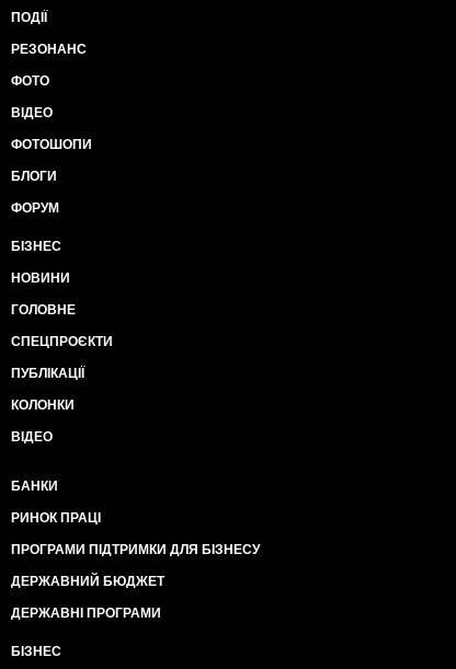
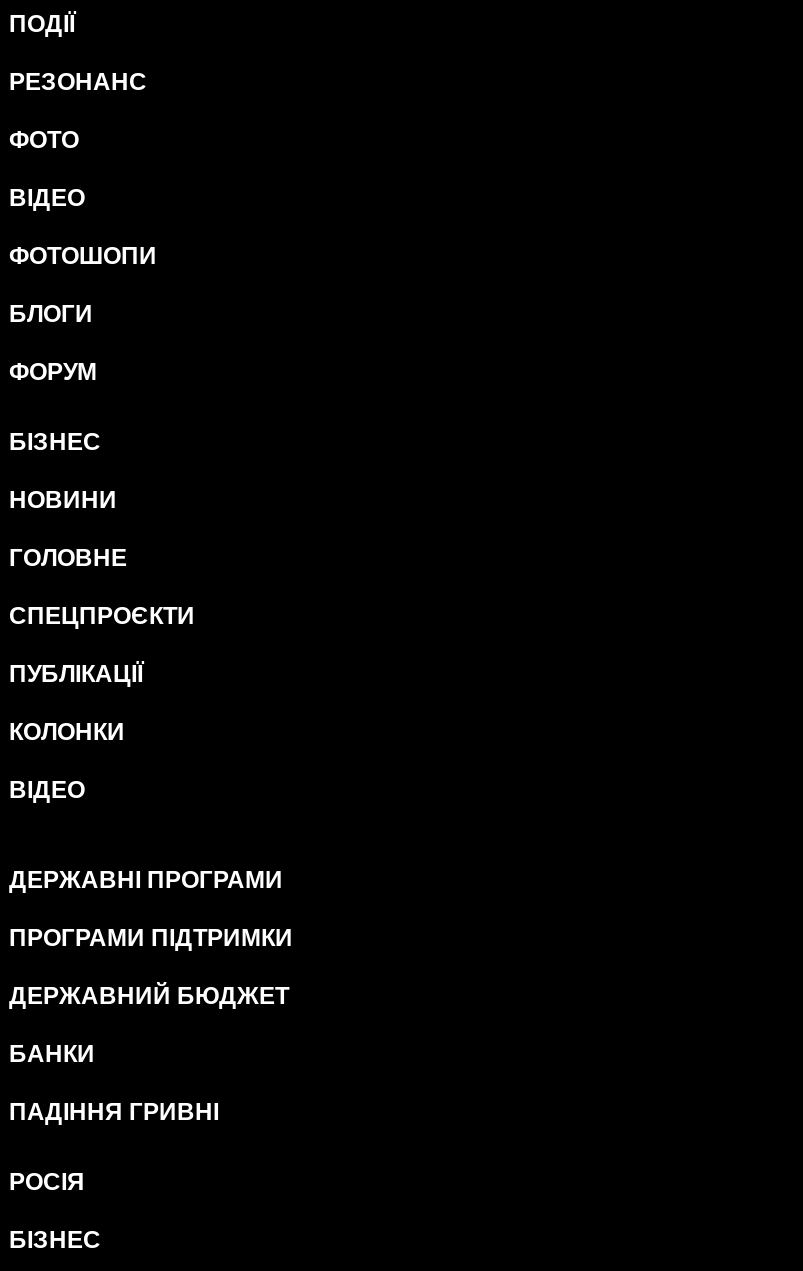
none -> [9,924,293,952] ПРОГРАМИ ПІДТРИМКИ
moved [11,478,58,494] -> [9,1040,95,1068]: БАНКИ
[11,510,260,557] РИНОК ПРАЦІ | ПРОГРАМИ ПІДТРИМКИ ДЛЯ БІЗНЕСУ -> [9,1098,219,1196] ПАДІННЯ ГРИВНІ | РОСІЯ
moved [11,574,164,621] -> [9,866,289,1010]: ДЕРЖАВНИЙ БЮДЖЕТ | ДЕРЖАВНІ ПРОГРАМИ

